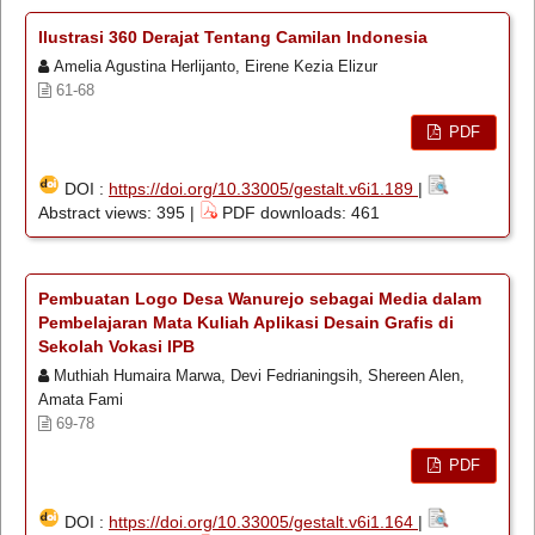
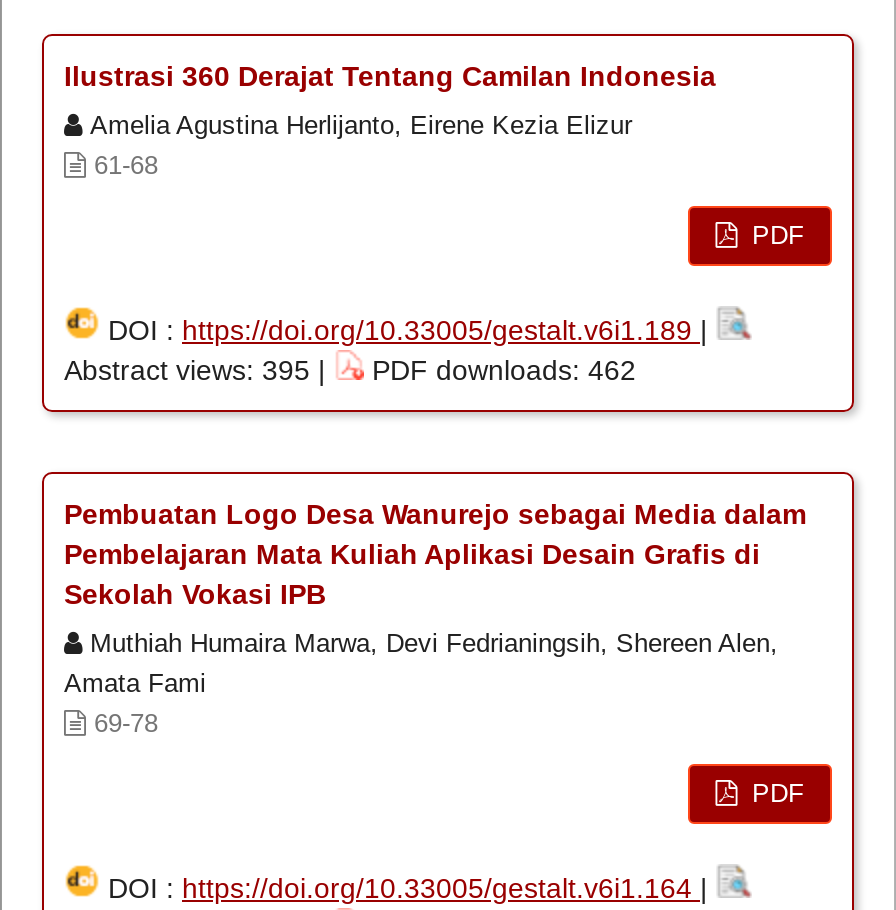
[217,203,380,222] PDF downloads: 461 -> [364,354,636,386] PDF downloads: 462

